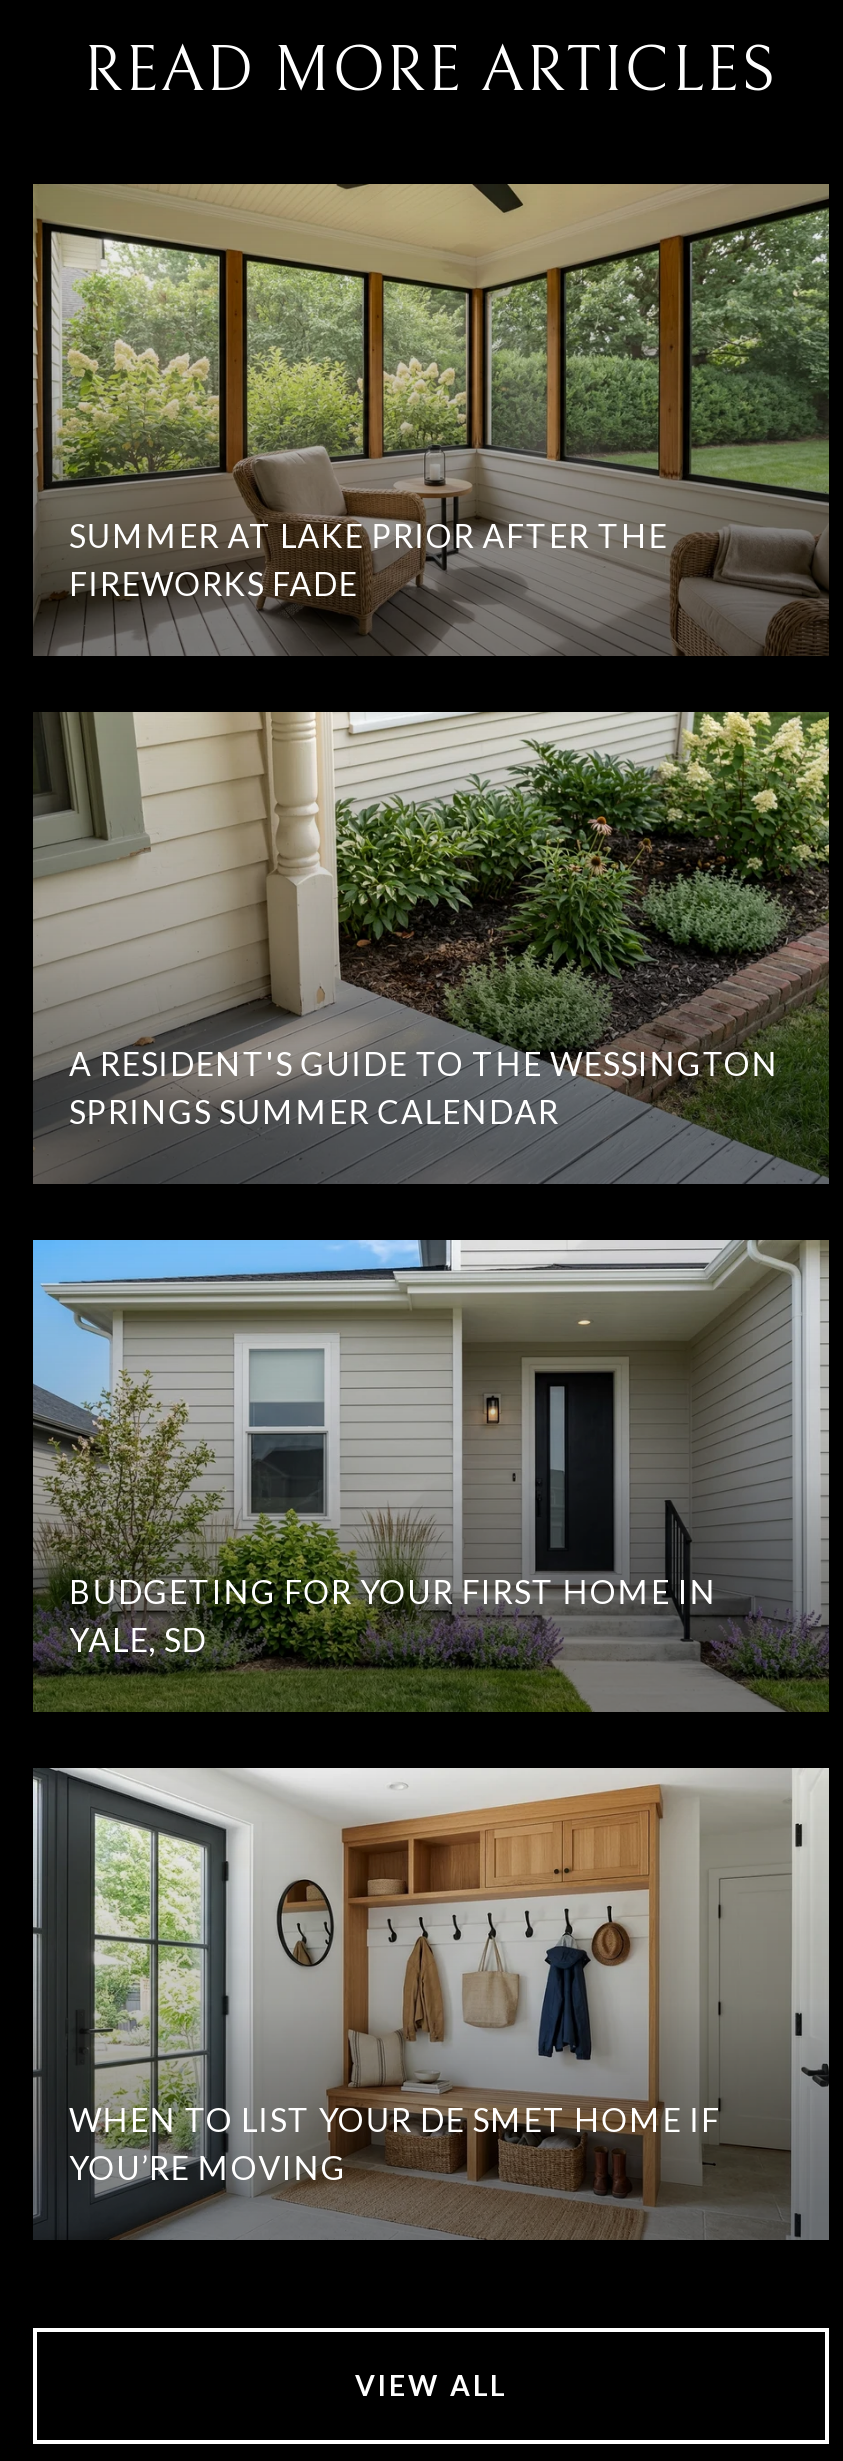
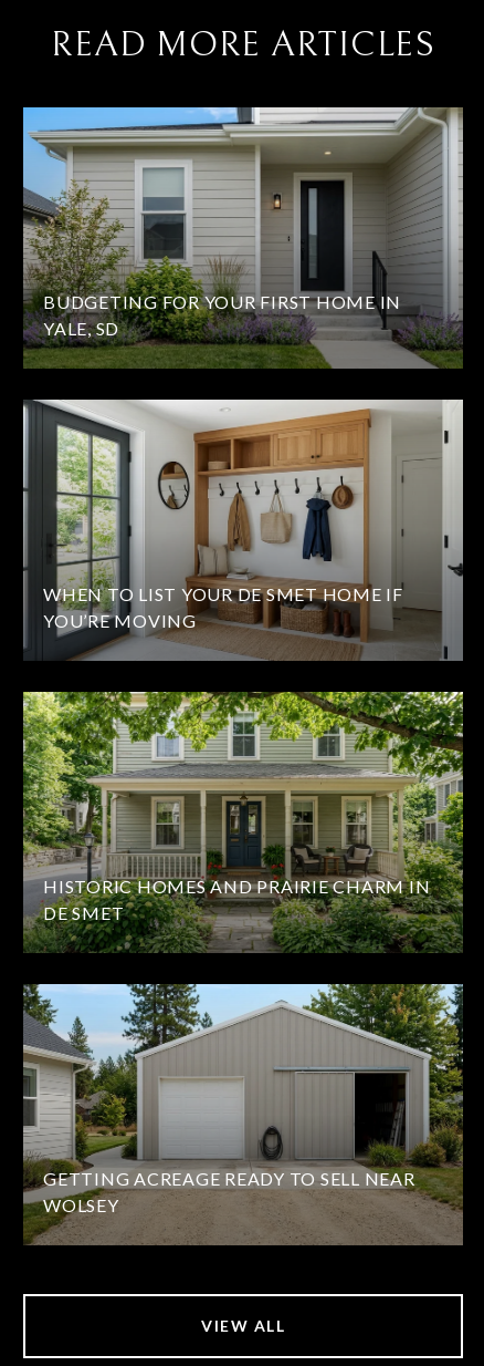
[31,182,829,656] [image] | SUMMER AT LAKE PRIOR AFTER THE | FIREWORKS FADE -> none
[33,710,831,1184] [image] | A RESIDENT'S GUIDE TO THE WESSINGTON | SPRINGS SUMMER CALENDAR -> none
moved [29,1238,831,2186] -> [21,106,464,631]: [image] | BUDGETING FOR YOUR FIRST HOME IN | YALE, SD | WHEN TO LIST YOUR DE SMET HOME IF | YOU’RE MOVING
none -> [22,691,464,953] [image] | HISTORIC HOMES AND PRAIRIE CHARM IN | DE SMET
none -> [22,983,463,1245] [image] | GETTING ACREAGE READY TO SELL NEAR | WOLSEY

